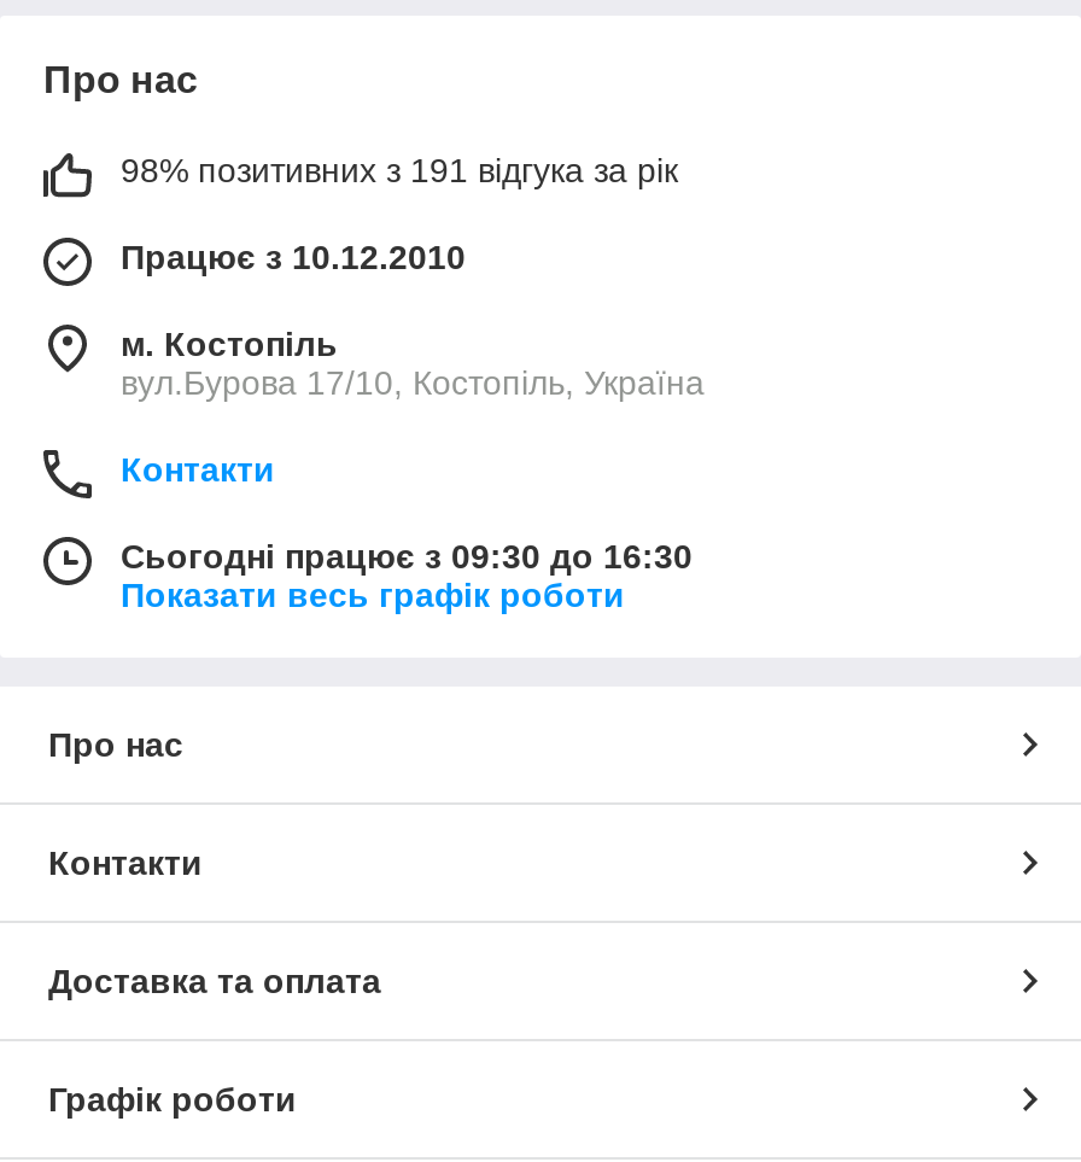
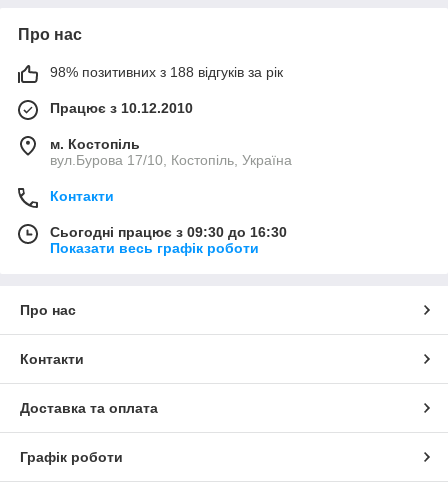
[121,150,678,189] 98% позитивних з 191 відгука за рік -> [50,64,283,80] 98% позитивних з 188 відгуків за рік

